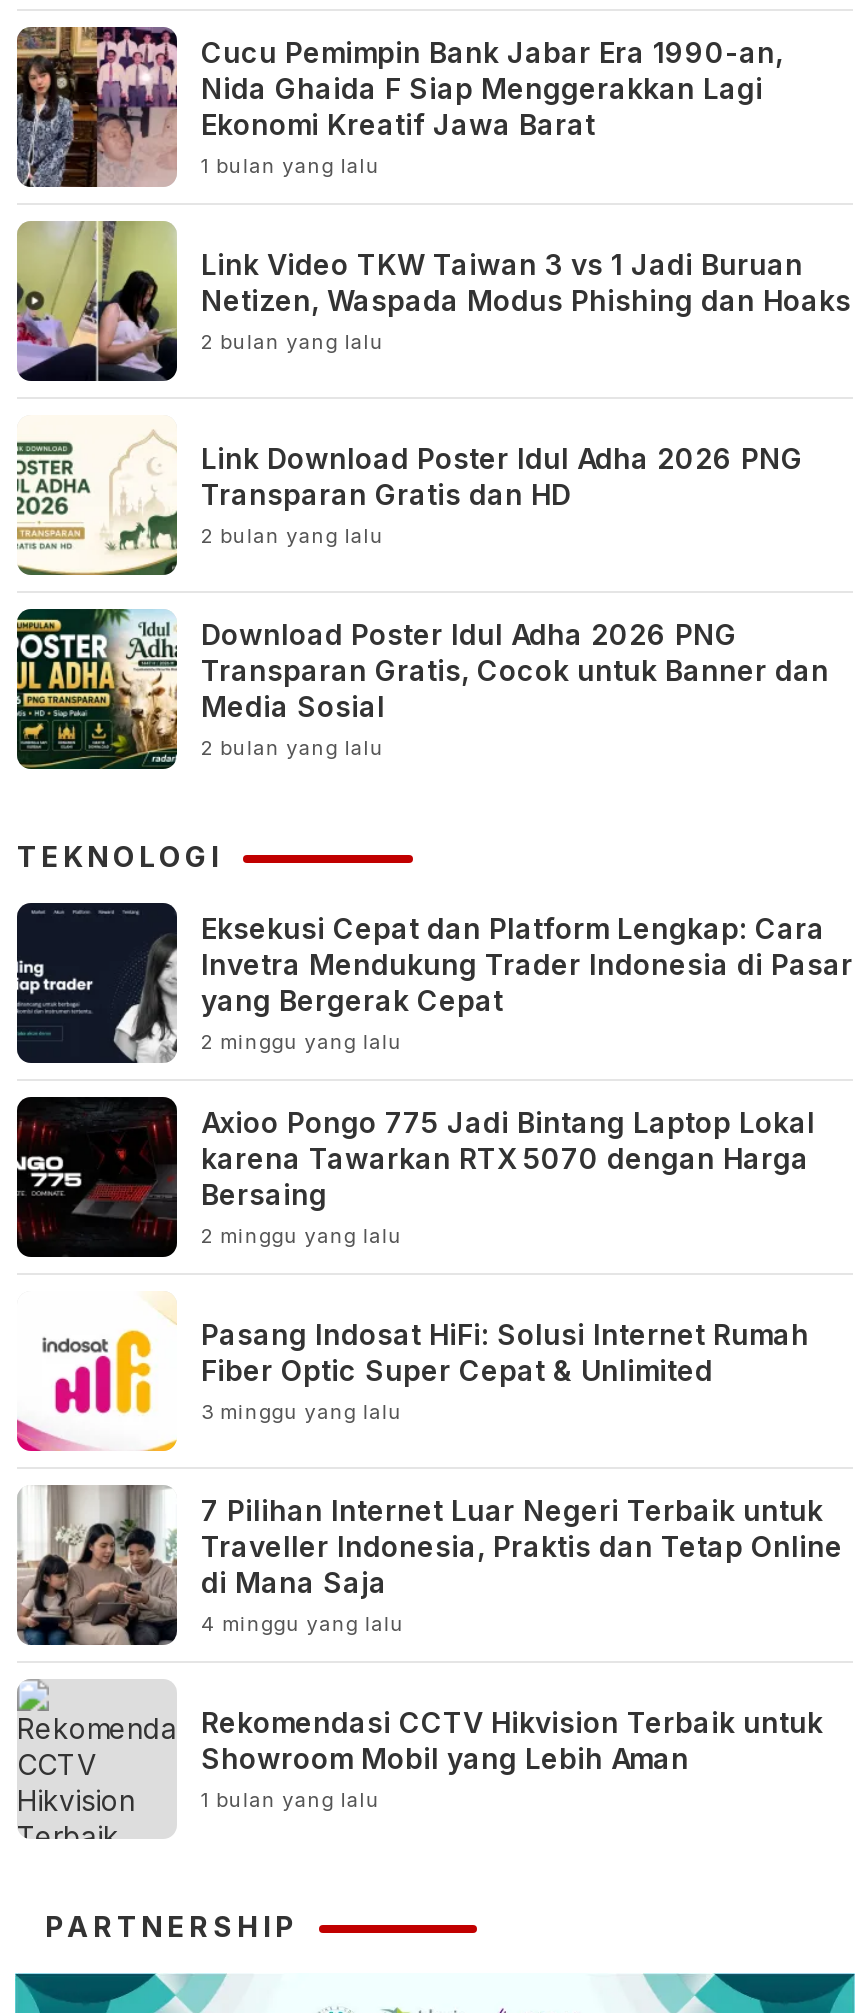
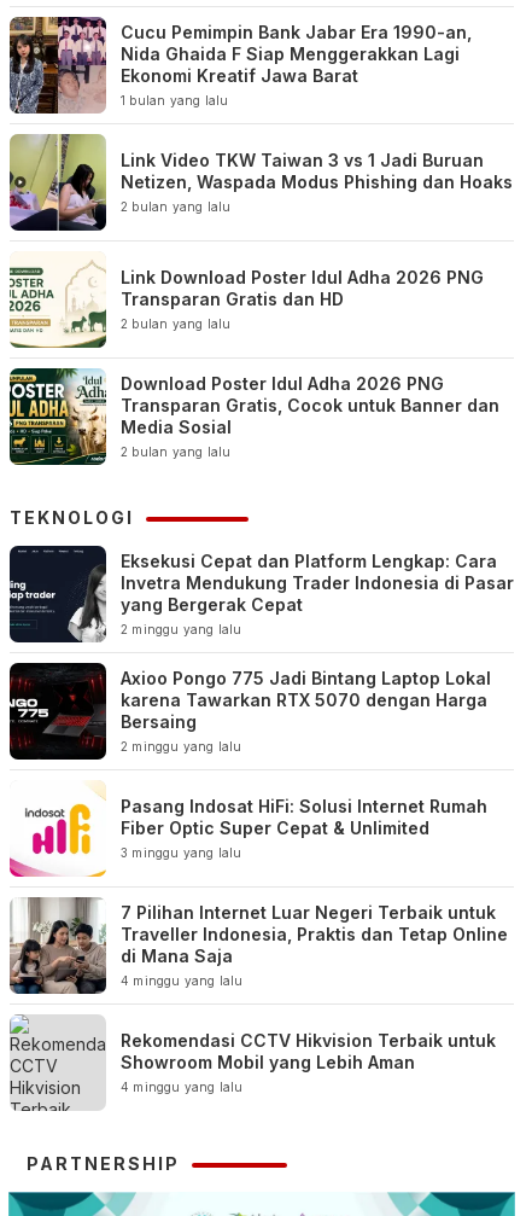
[201,1788,380,1812] 1 bulan yang lalu -> [121,1080,243,1094] 4 minggu yang lalu

